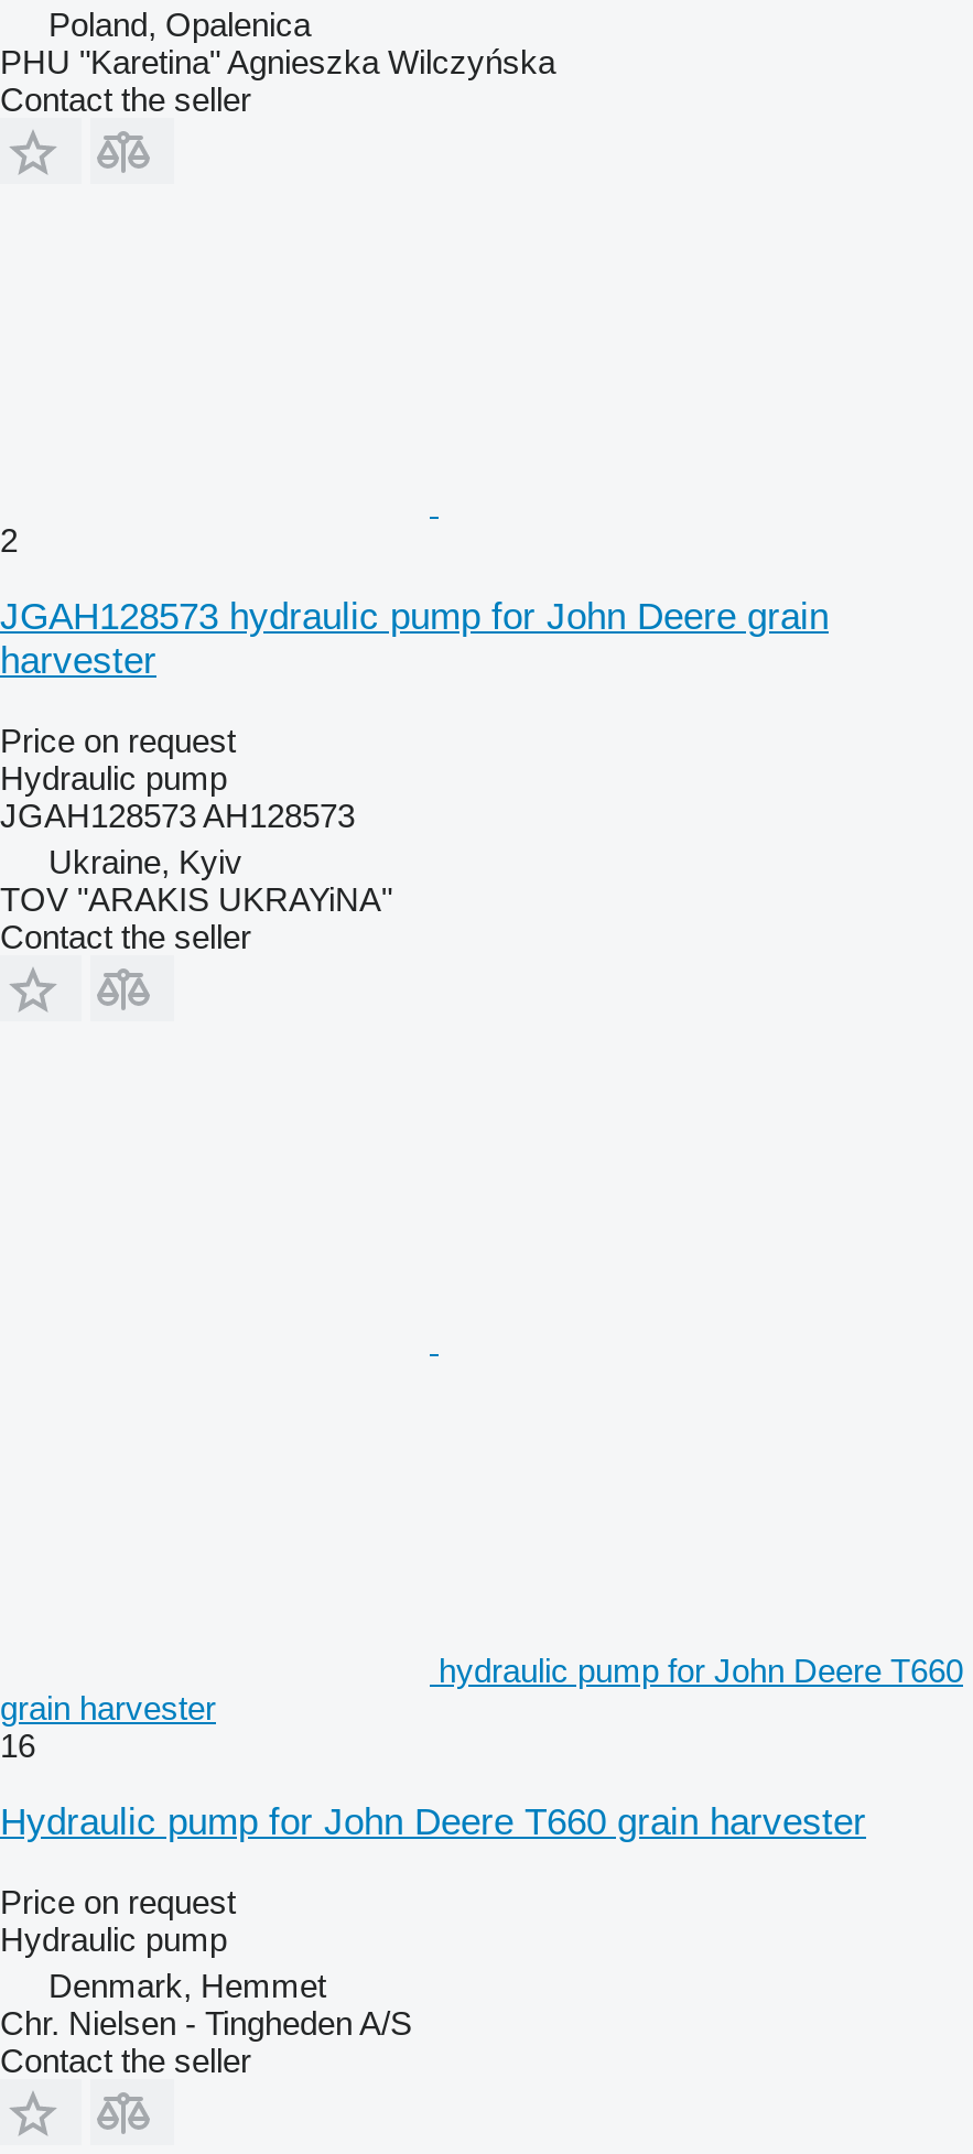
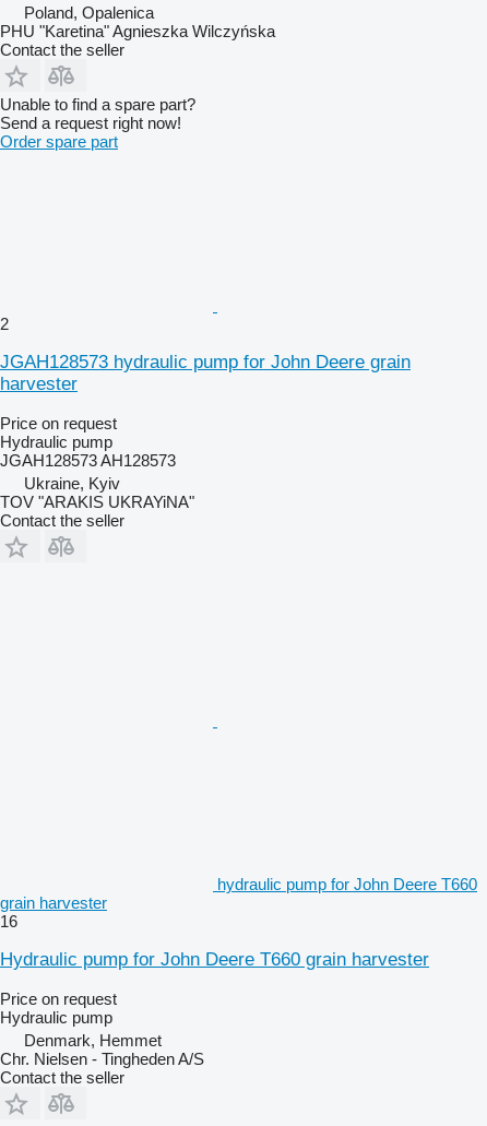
none -> [0,95,195,150] Unable to find a spare part? | Send a request right now! | Order spare part

